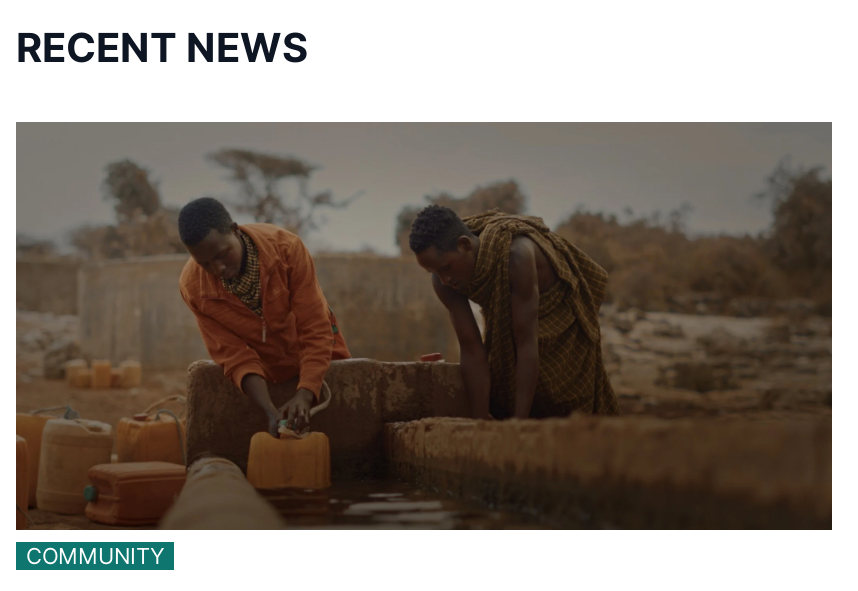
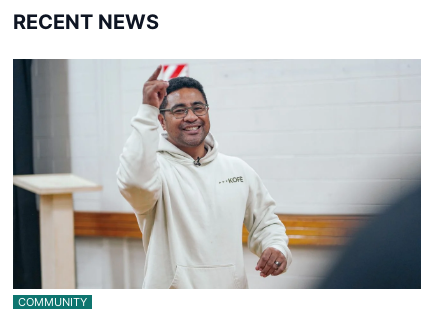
[14,120,834,532] [image] -> [12,58,421,290] [image]

